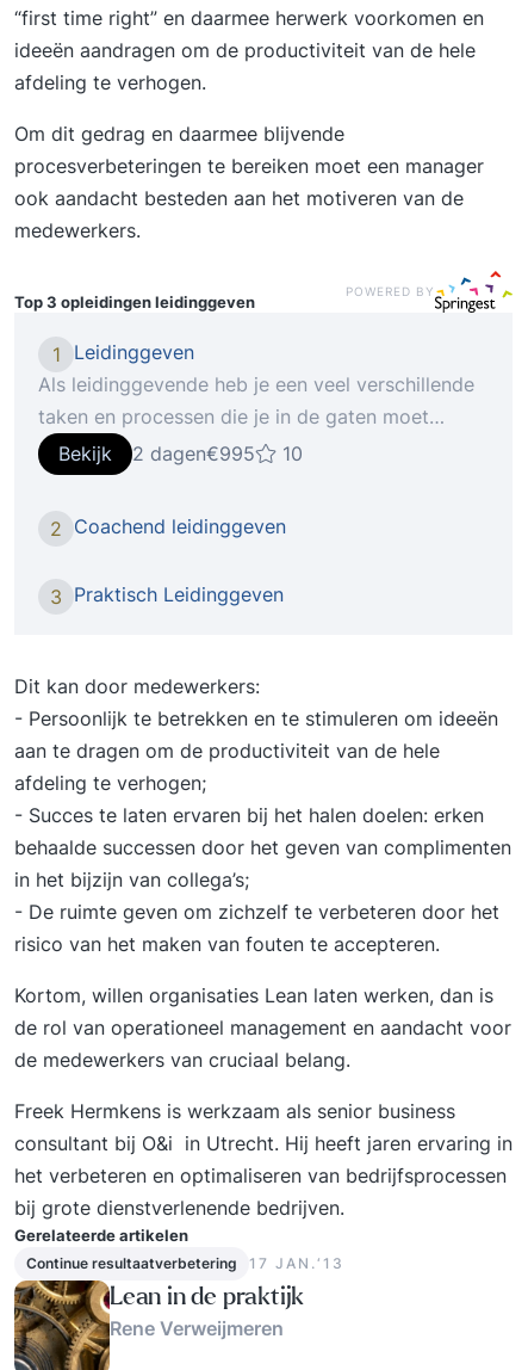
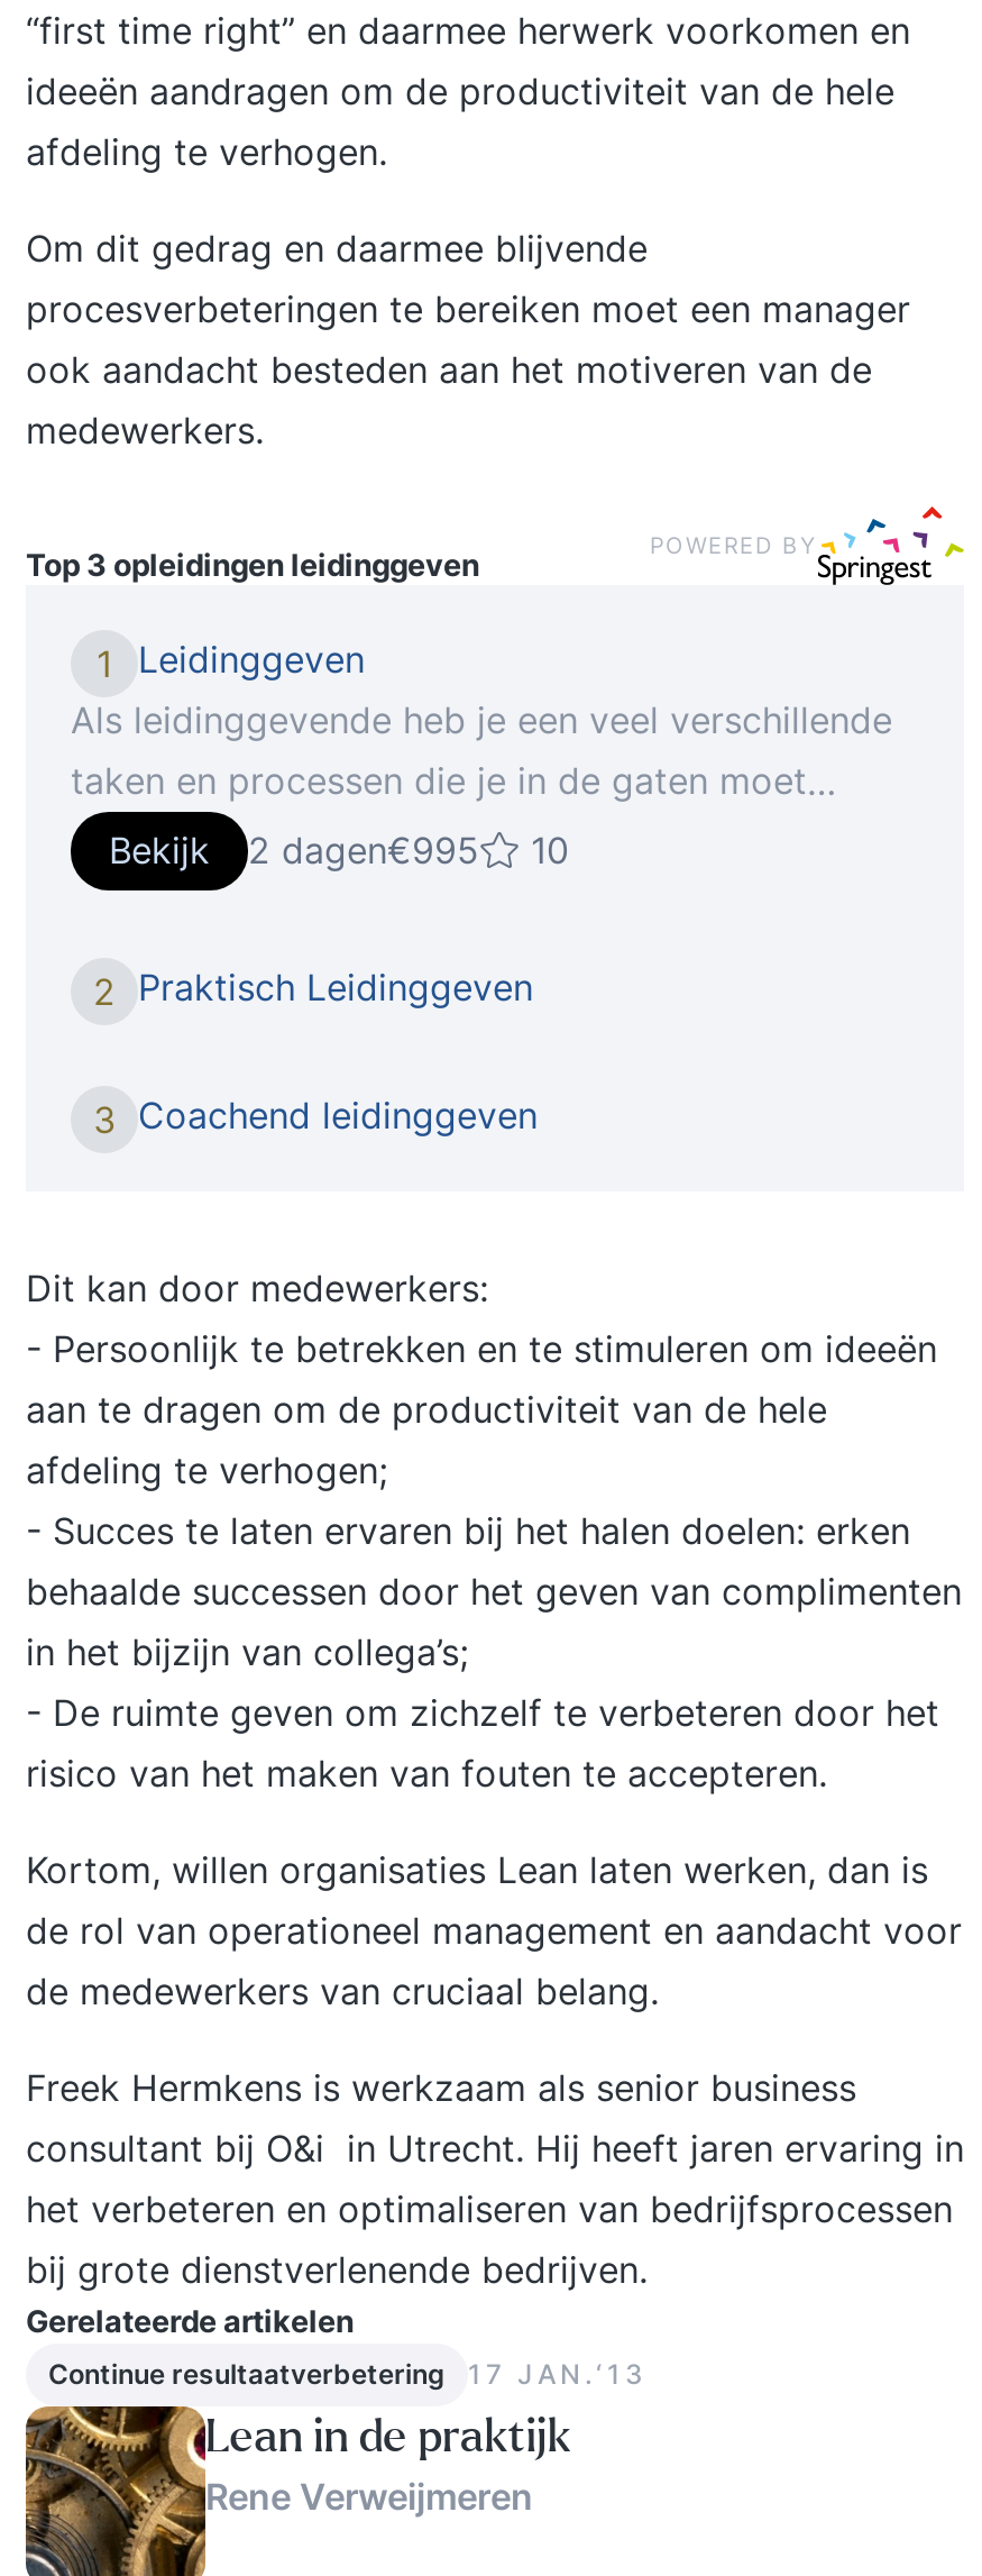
[50,514,286,540] 2 Coachend leidinggeven -> [93,966,533,1014] 2 Praktisch Leidinggeven
[50,582,284,608] 3 Praktisch Leidinggeven -> [93,1094,538,1142] 3 Coachend leidinggeven

